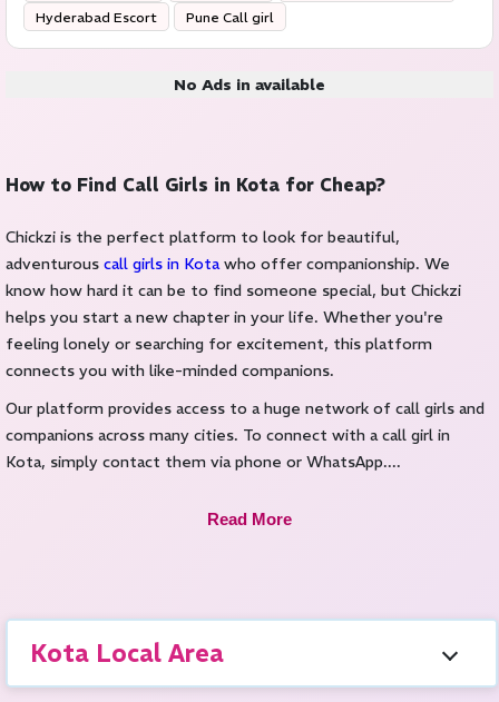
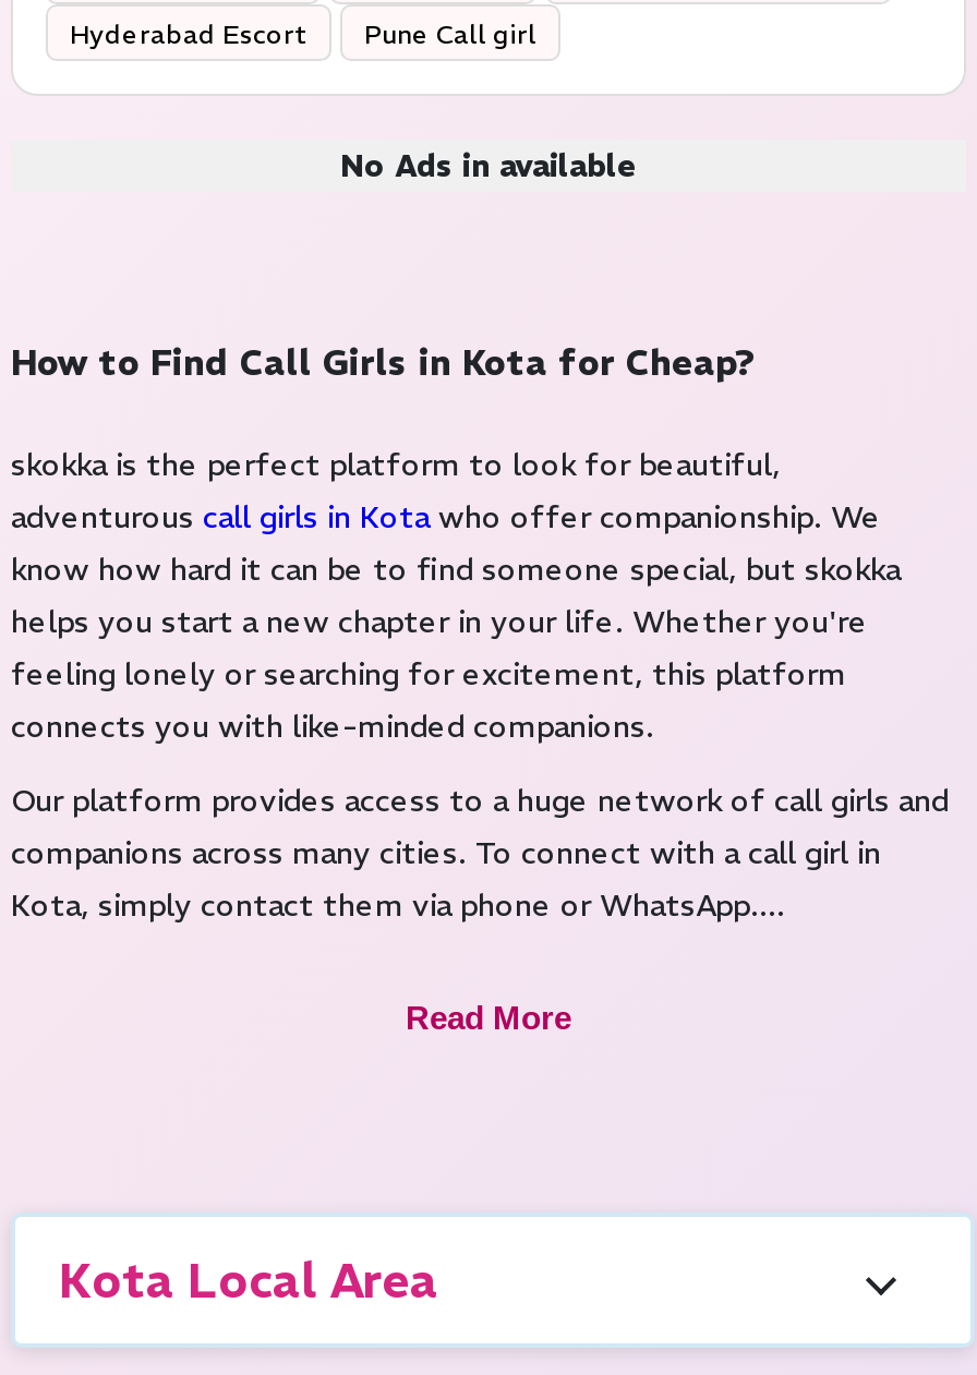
[6,227,400,247] Chickzi is the perfect platform to look for beautiful, -> [11,445,781,484] skokka is the perfect platform to look for beautiful,
[6,280,461,300] know how hard it can be to find someone special, but Chickzi -> [11,550,901,589] know how hard it can be to find someone special, but skokka

